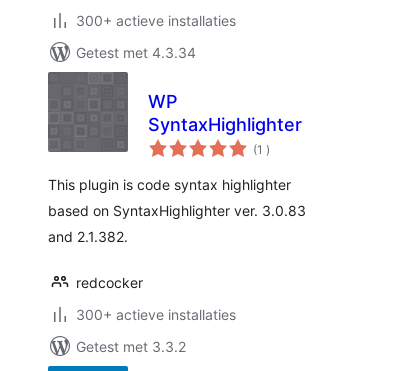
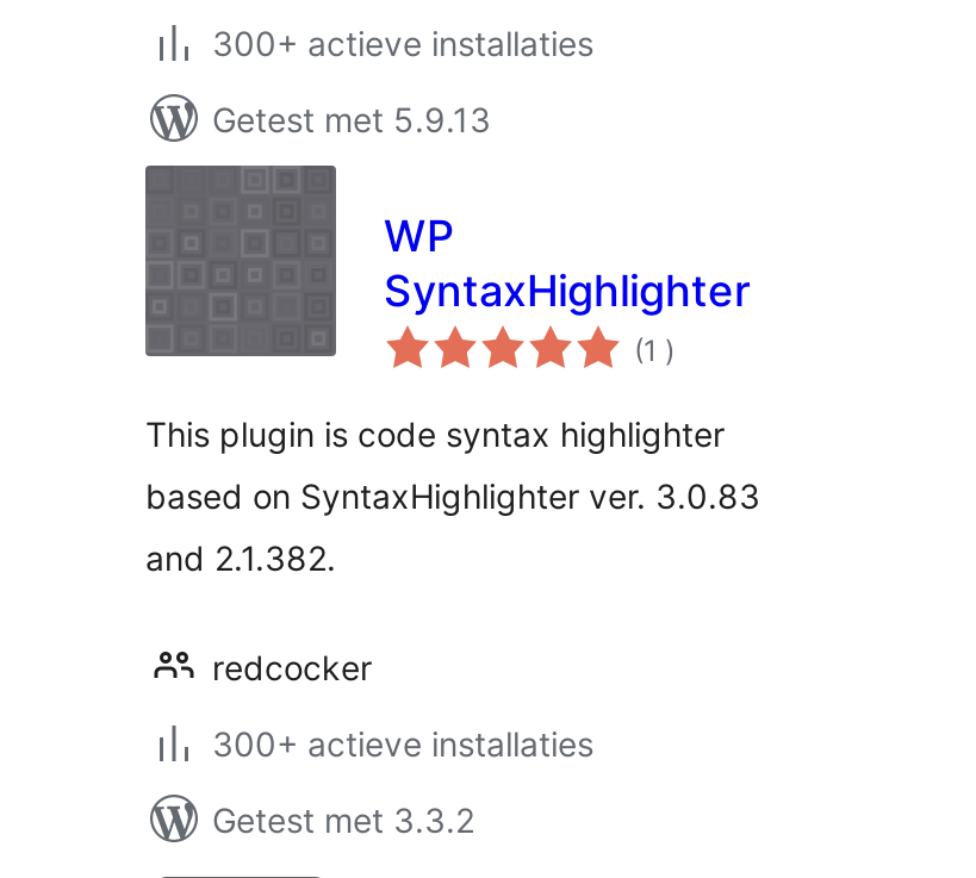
[76,44,196,61] Getest met 4.3.34 -> [212,99,491,139] Getest met 5.9.13

